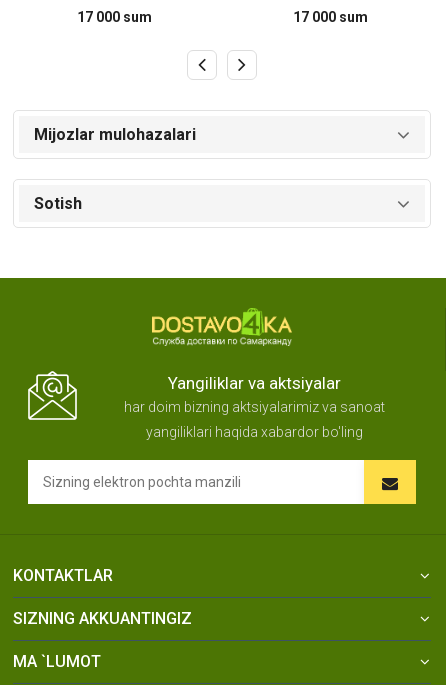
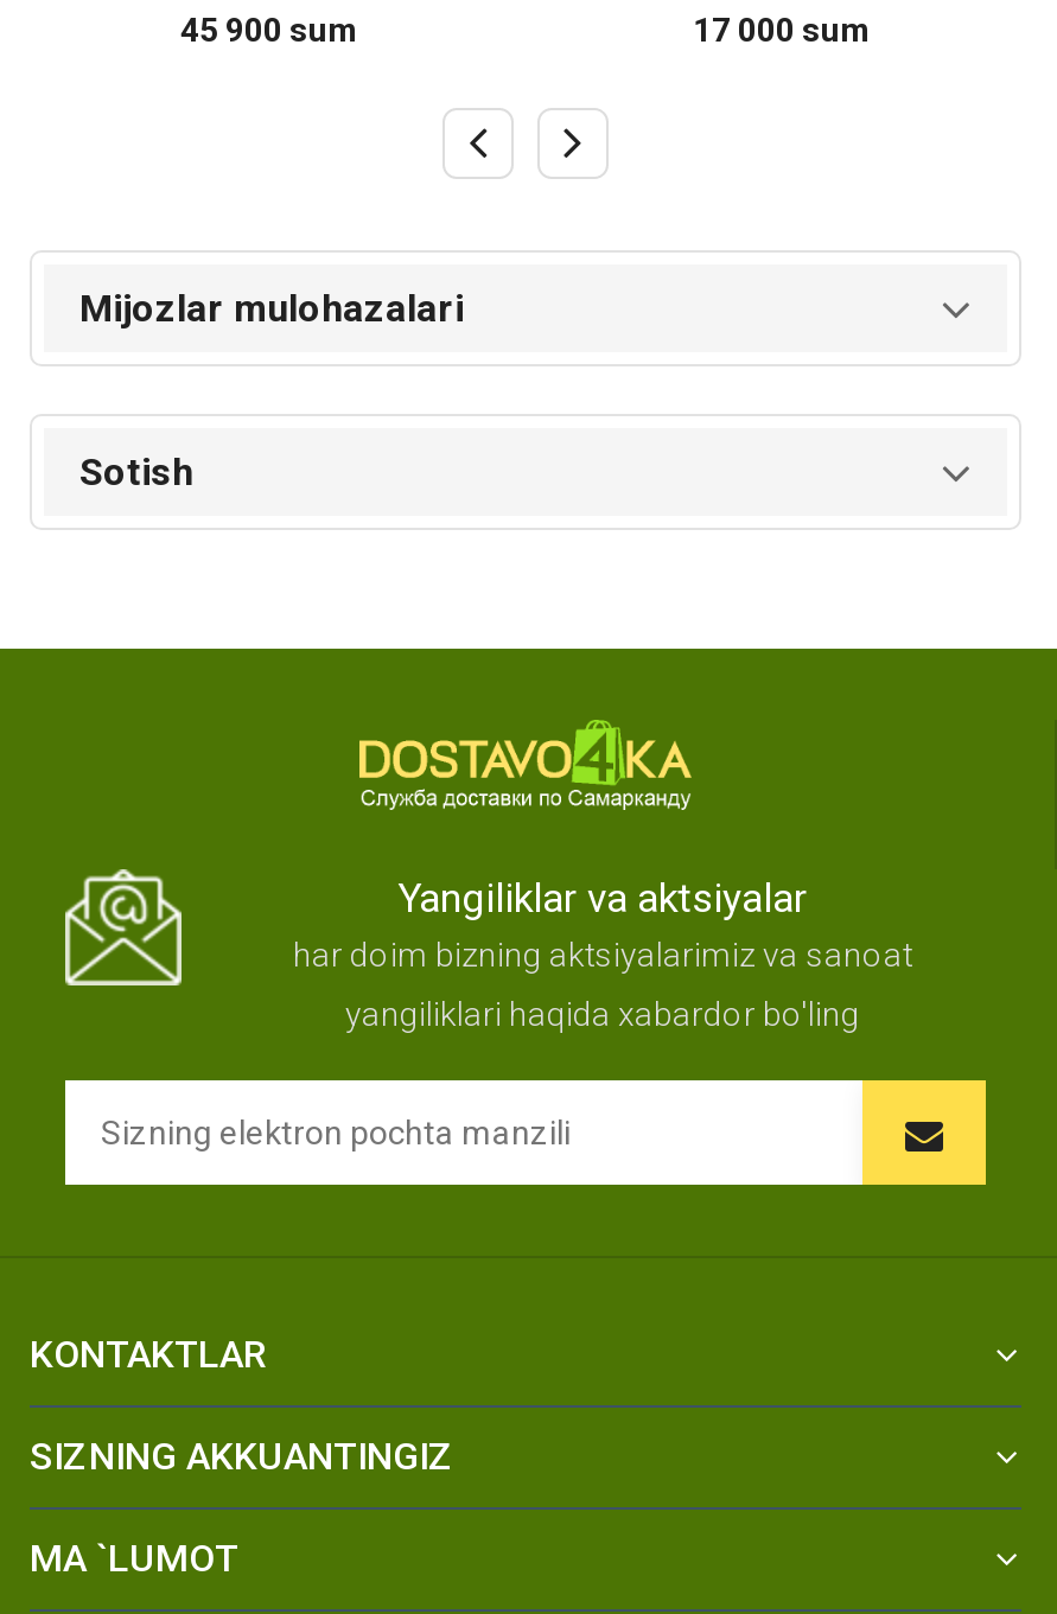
[76,9,151,25] 17 000 sum -> [180,11,358,49] 45 900 sum

